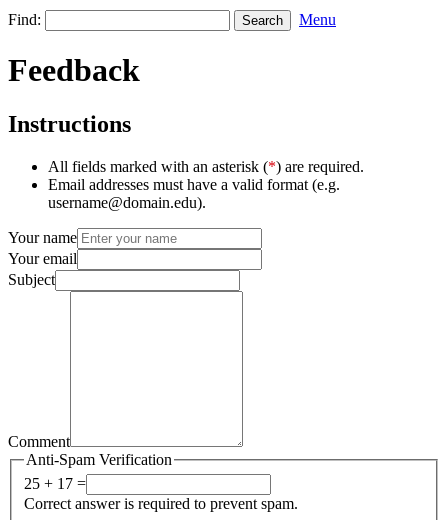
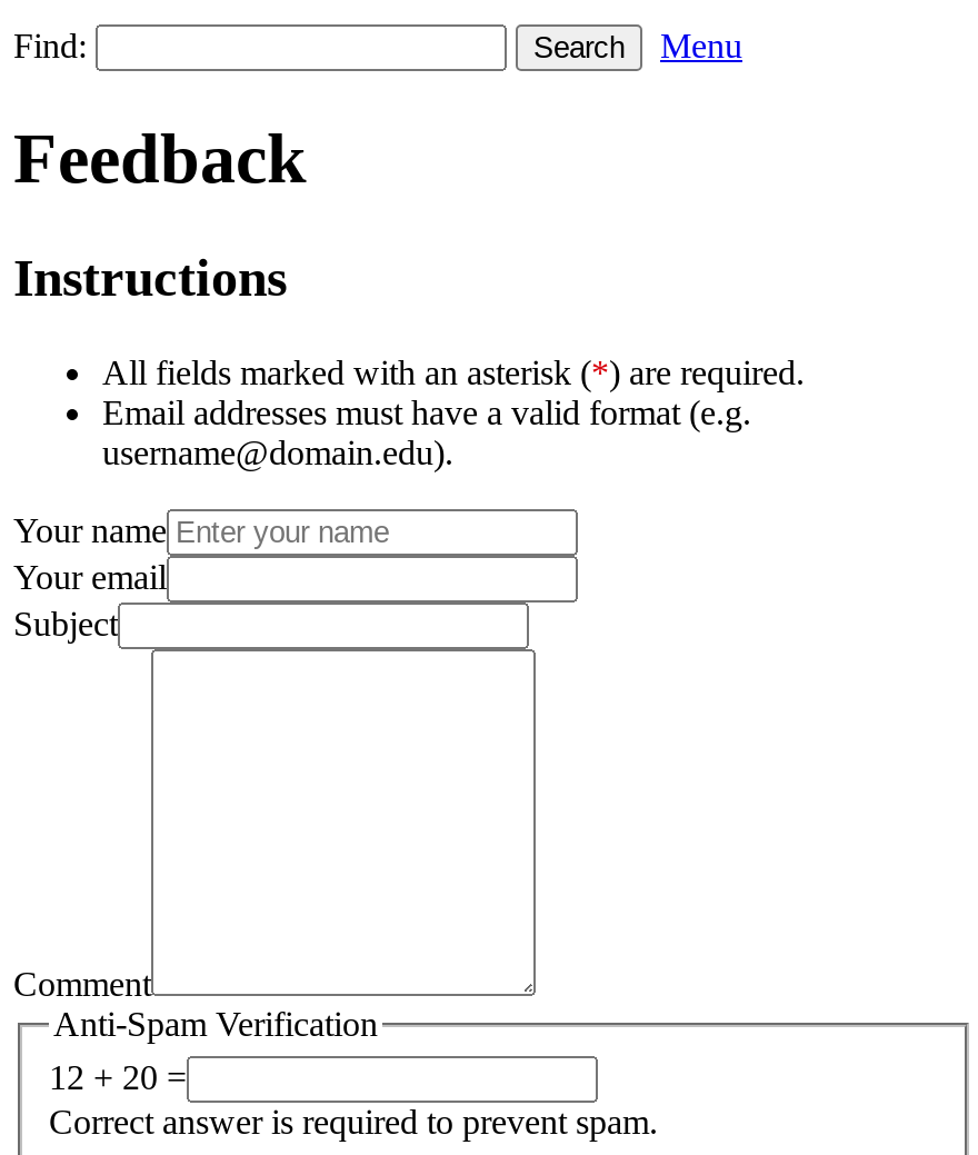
[24,475,86,492] 25 + 17 = -> [49,1059,187,1097] 12 + 20 =

